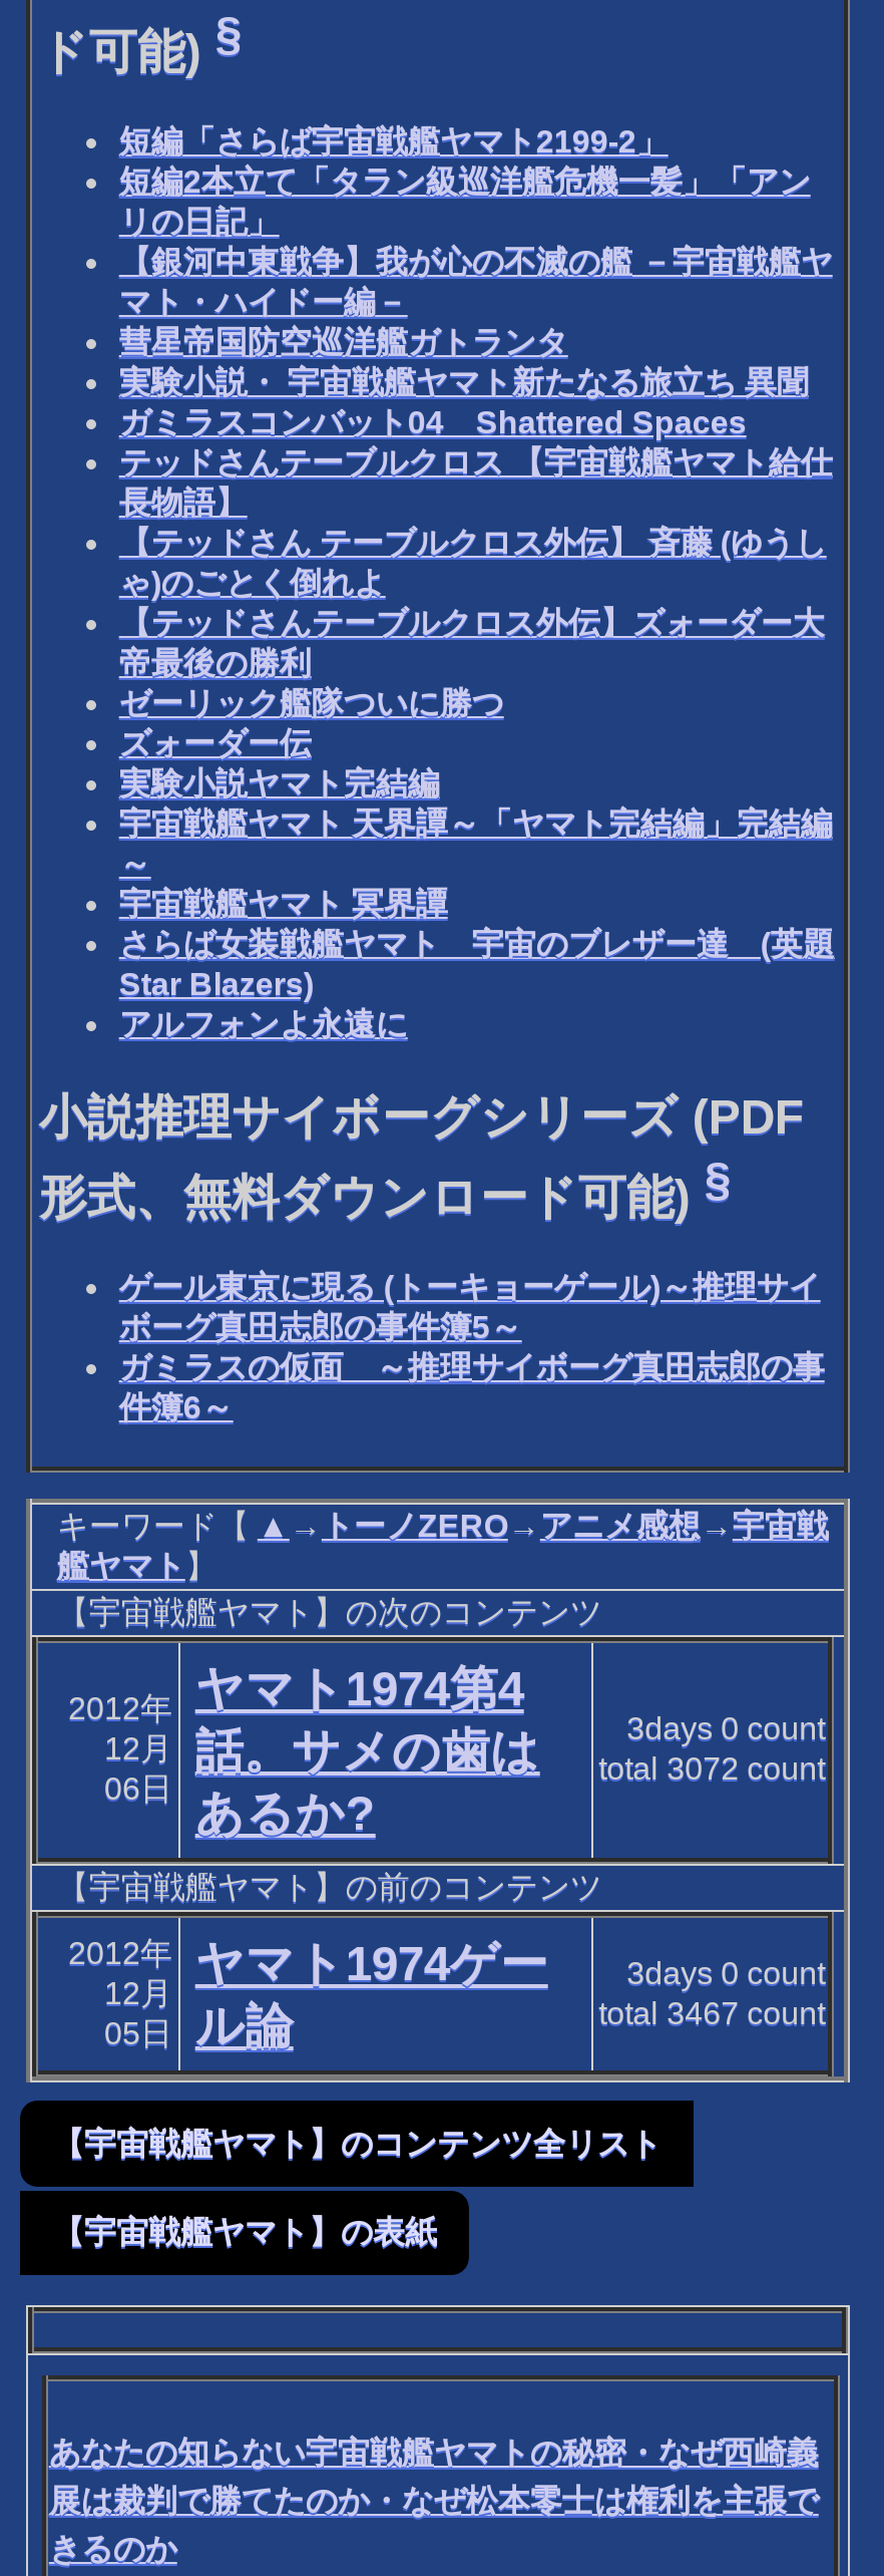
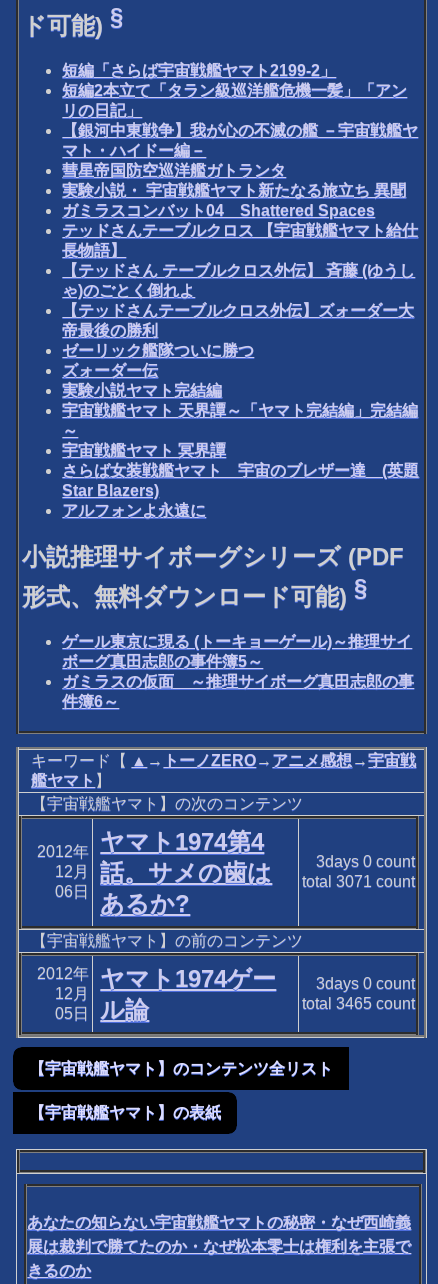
[104,1724,825,1786] 12月 話。サメの歯は total 3072 count -> [55,859,415,890] 12月 話。サメの歯は total 3071 count
[599,1997,825,2031] total 3467 count -> [302,995,415,1012] total 3465 count

